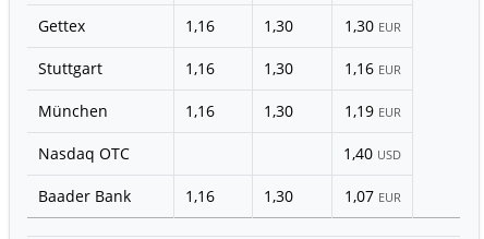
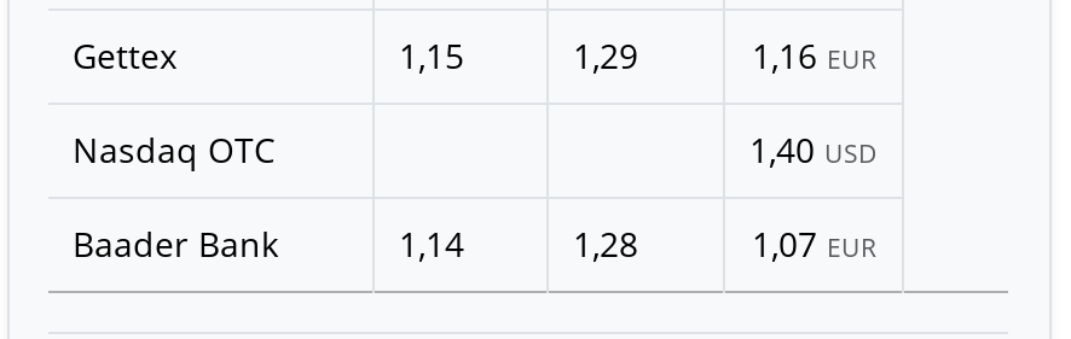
[38,15,401,79] 1,16 | 1,30 | 1,30 EUR | Stuttgart | 1,16 | 1,30 -> [399,33,638,78] 1,15 | 1,29
[38,100,401,121] München | 1,16 | 1,30 | 1,19 EUR -> none
[185,186,215,206] 1,16 -> [399,221,464,267] 1,14
[264,186,293,206] 1,30 -> [573,221,638,267] 1,28

